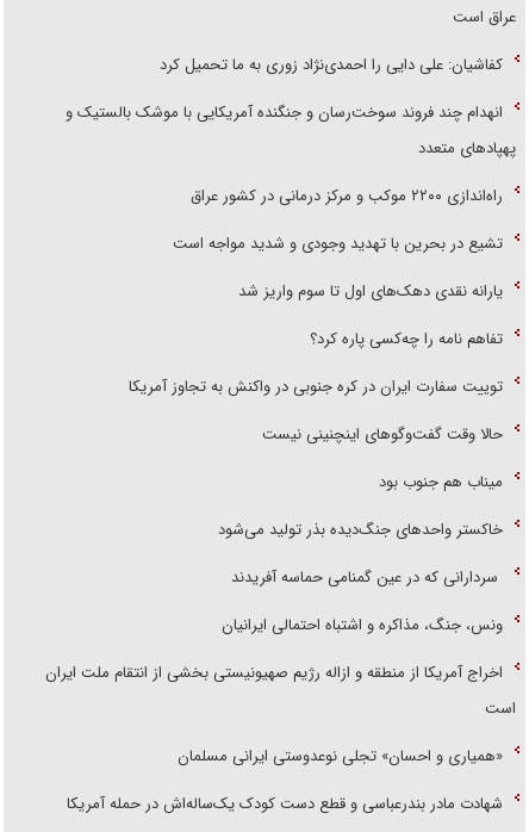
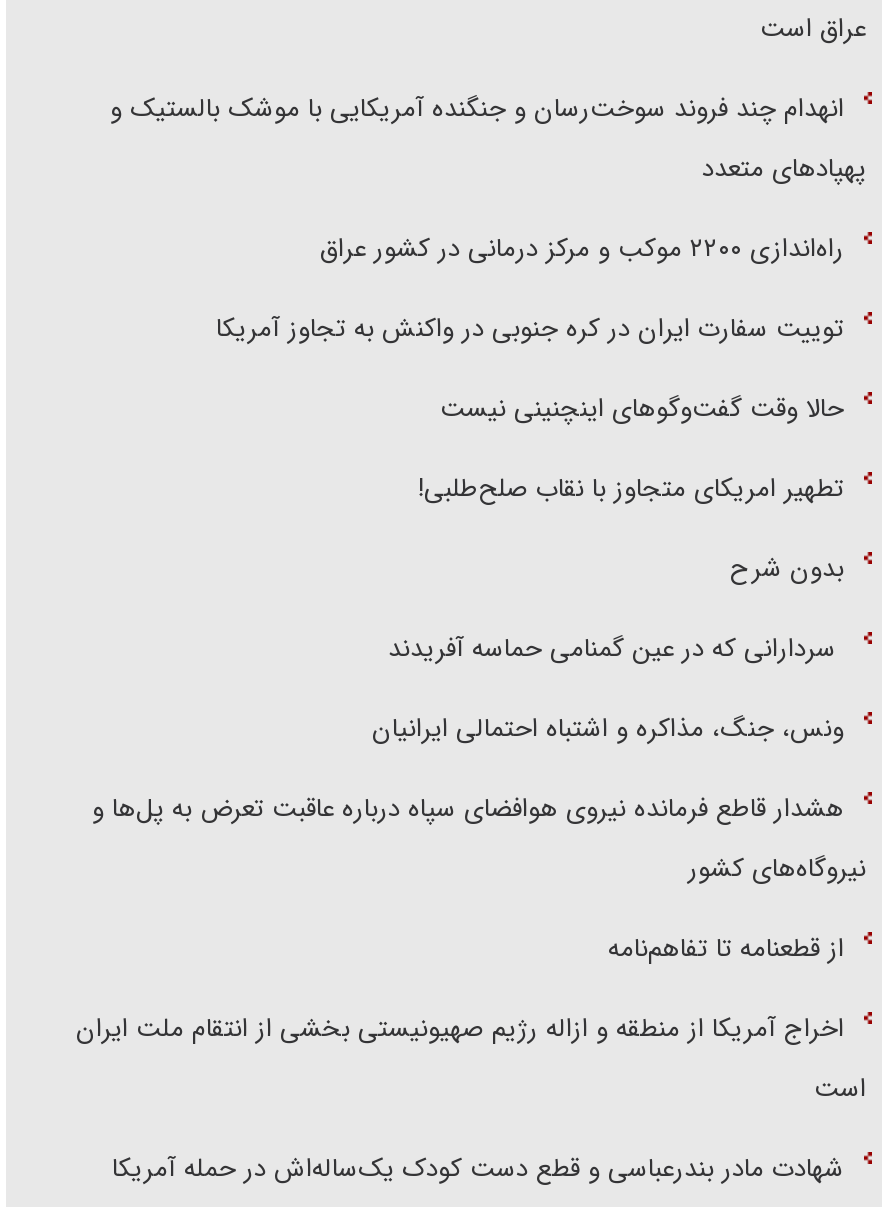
[160,53,503,78] کفاشیان: علی دایی را احمدی‌نژاد زوری به ما تحمیل کرد -> none
[173,231,503,352] تشیع در بحرین با تهدید وجودی و شدید مواجه است | یارانه نقدی دهک‌های اول تا سوم واریز شد | تفاهم نامه را چه‌کسی پاره کرد؟ -> none
moved [129,374,503,447] -> [216,308,844,430]: توییت سفارت ایران در کره جنوبی در واکنش به تجاوز آمریکا | حالا وقت گفت‌و‌گو‌های اینچنینی نیست
[379,470,503,495] میناب هم جنوب بود -> [418,468,844,510] تطهیر امریکای متجاوز با نقاب صلح‌طلبی!
[218,517,503,542] خاکستر واحد‌های جنگ‌دیده بذر تولید می‌شود -> [730,548,844,590] بدون شرح
moved [217,565,503,638] -> [364,628,844,750]: سردارانی که در عین گمنامی حماسه آفریدند | ونس، جنگ، مذاکره و اشتباه احتمالی ایرانیان
none -> [92,788,866,970] هشدار قاطع فرمانده نیروی هوافضای سپاه درباره عاقبت تعرض به پل‌ها و | نیروگاه‌های کشور | از قطعنامه تا تفاهم‌نامه
[178,744,503,769] «همیاری و احسان» تجلی نوعدوستی ایرانی مسلمان -> none

